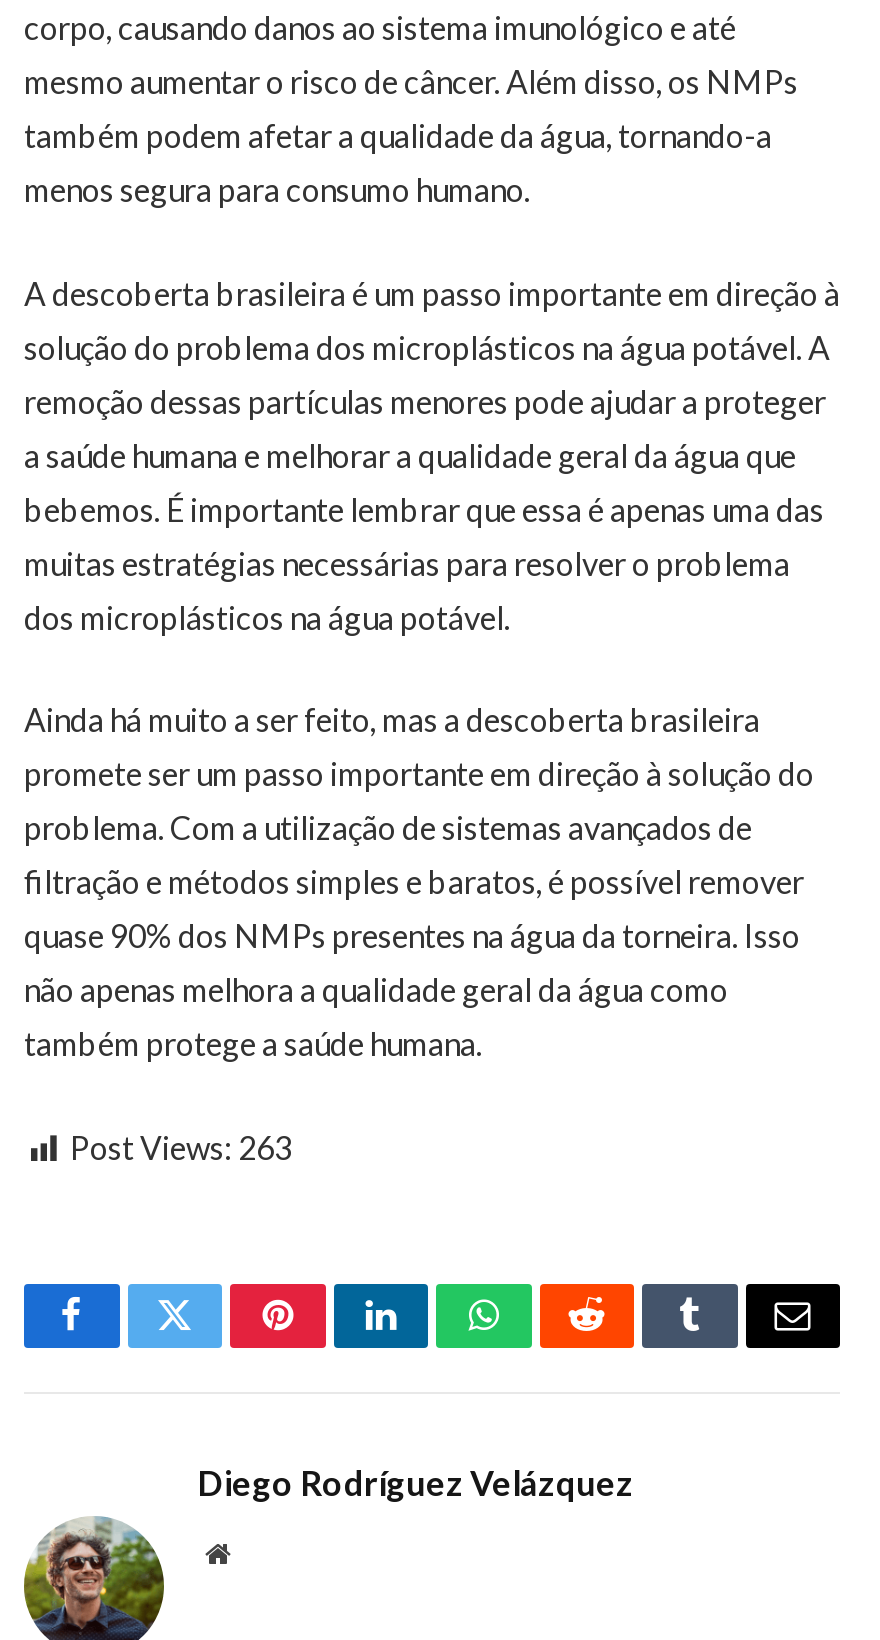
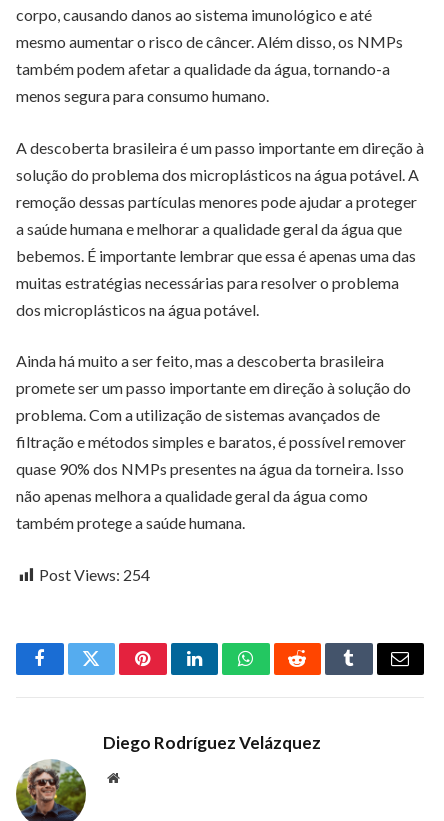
[70,1128,292,1166] Post Views: 263 -> [39,565,150,584] Post Views: 254

